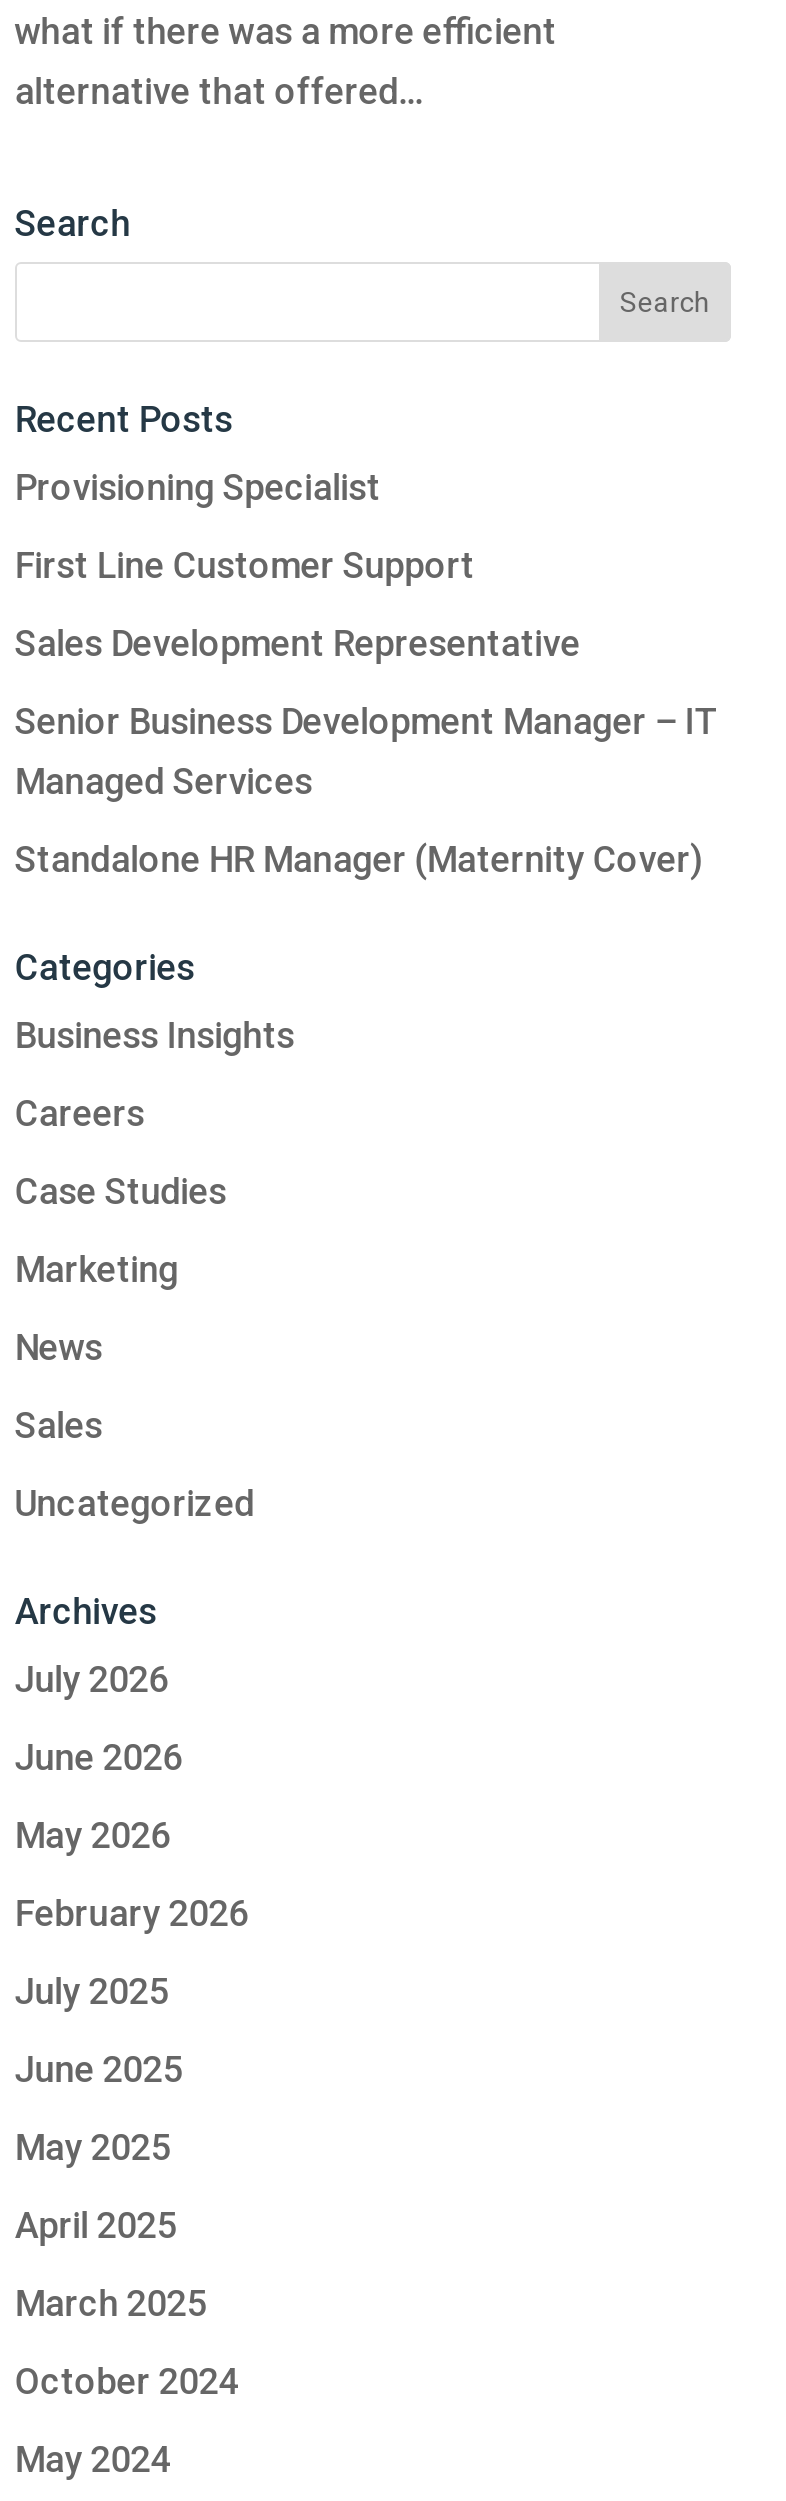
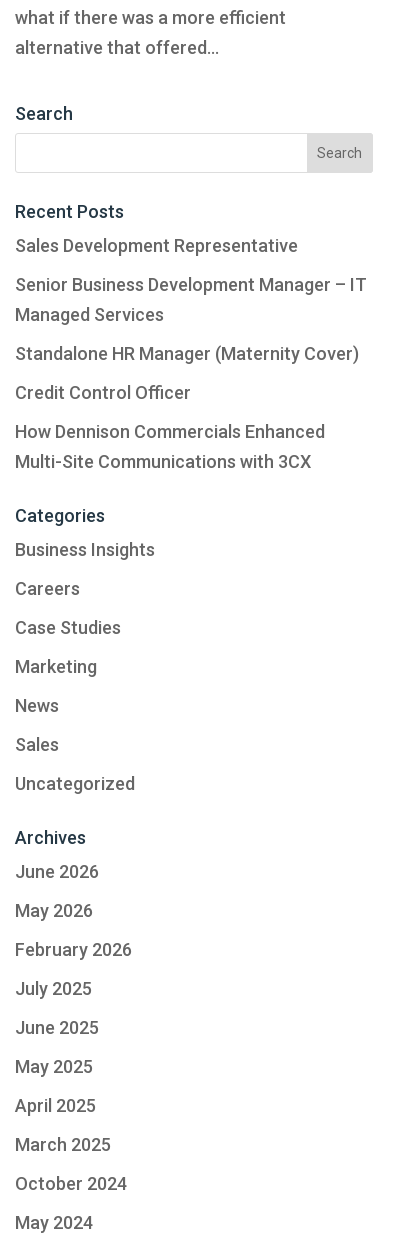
[15,466,475,586] Provisioning Specialist | First Line Customer Support -> none
moved [15,622,719,880] -> [15,235,367,364]: Sales Development Representative | Senior Business Development Manager – IT | Managed Services | Standalone HR Manager (Maternity Cover)
none -> [15,382,325,472] Credit Control Officer | How Dennison Commercials Enhanced | Multi-Site Communications with 3CX
moved [15,946,295,1632] -> [15,505,155,848]: Categories | Business Insights | Careers | ... | Uncategorized | Archives
[15,1658,169,1700] July 2026 -> none

